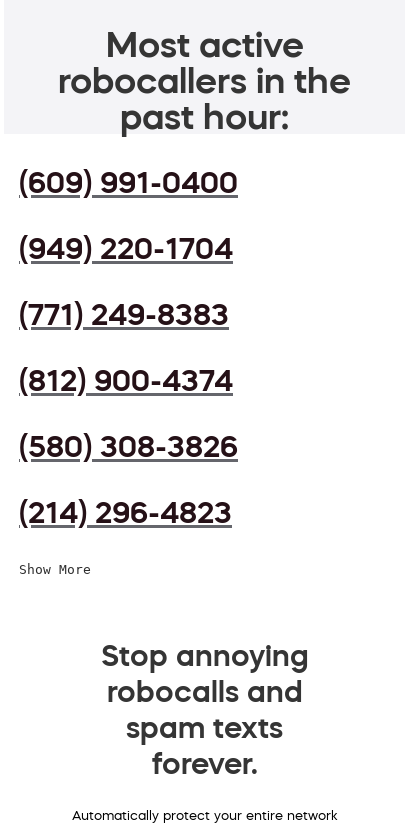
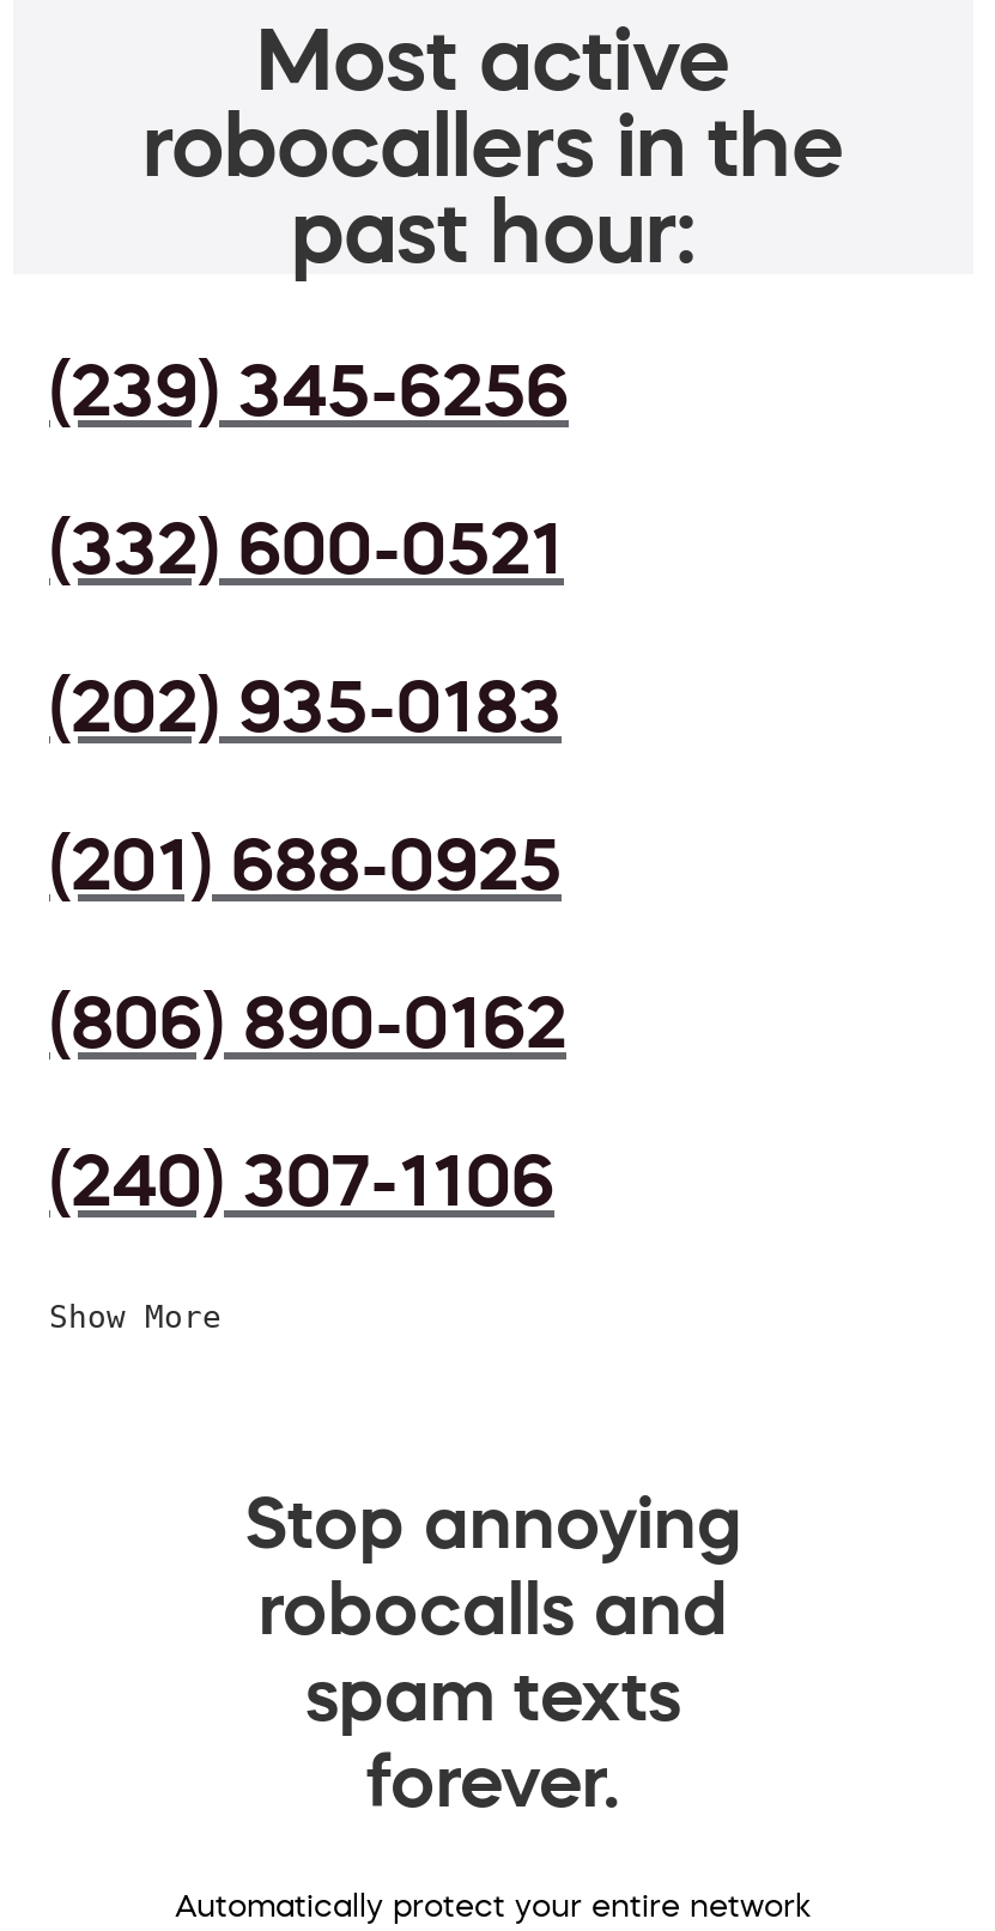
[19,167,238,197] (609) 991-0400 -> [49,354,569,425] (239) 345-6256
[19,233,233,263] (949) 220-1704 -> [49,512,564,583] (332) 600-0521
[19,299,229,329] (771) 249-8383 -> [49,670,562,742] (202) 935-0183
[19,365,233,395] (812) 900-4374 -> [49,828,562,900] (201) 688-0925
[19,431,238,461] (580) 308-3826 -> [49,986,566,1058] (806) 890-0162
[19,497,232,527] (214) 296-4823 -> [49,1144,554,1216] (240) 307-1106

